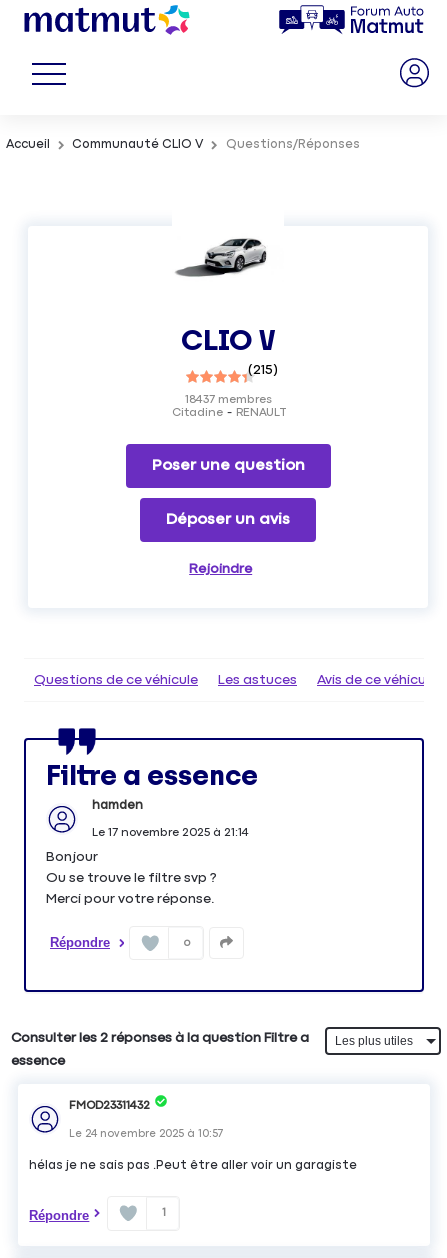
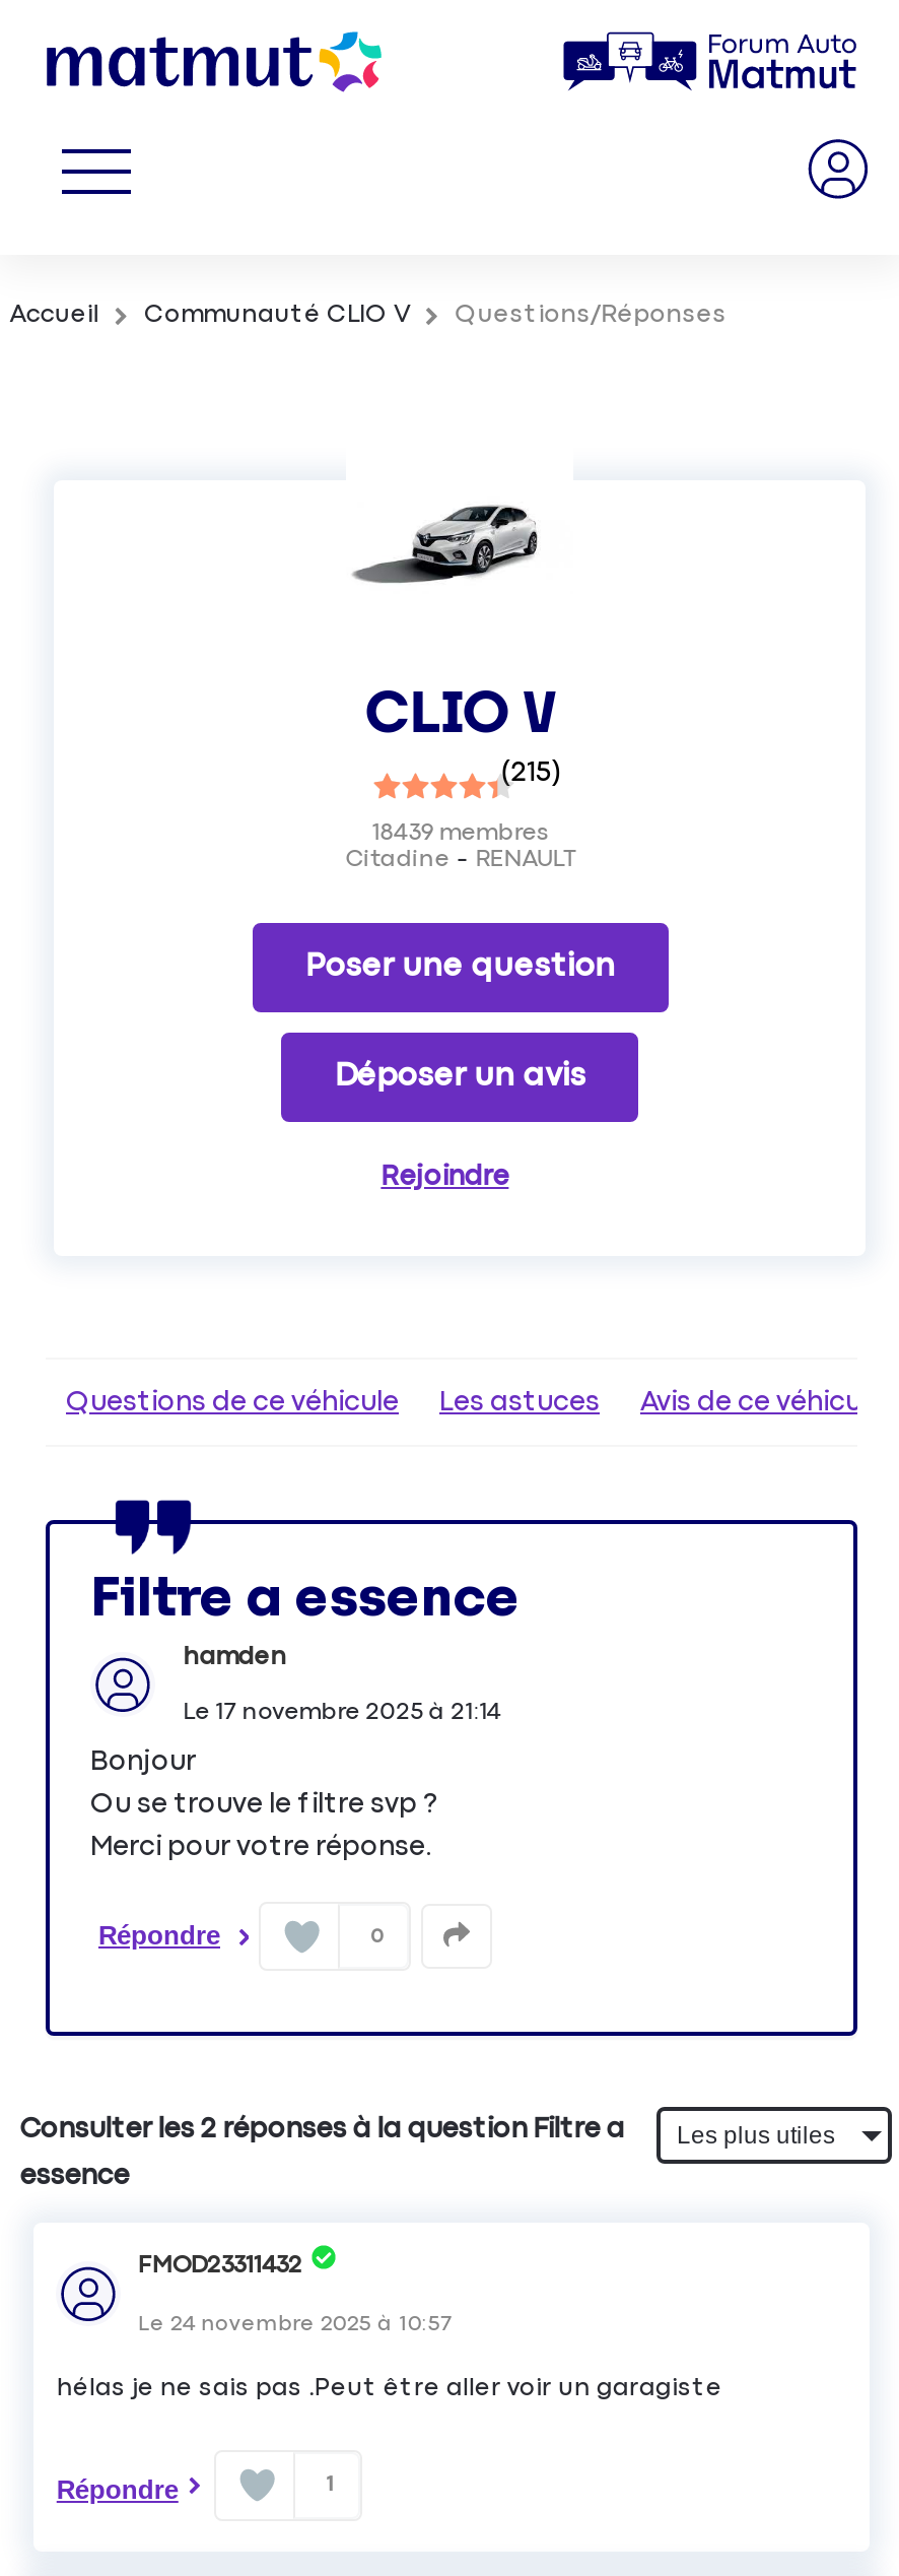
[185,394,272,406] 18437 membres -> [372,821,548,845] 18439 membres

